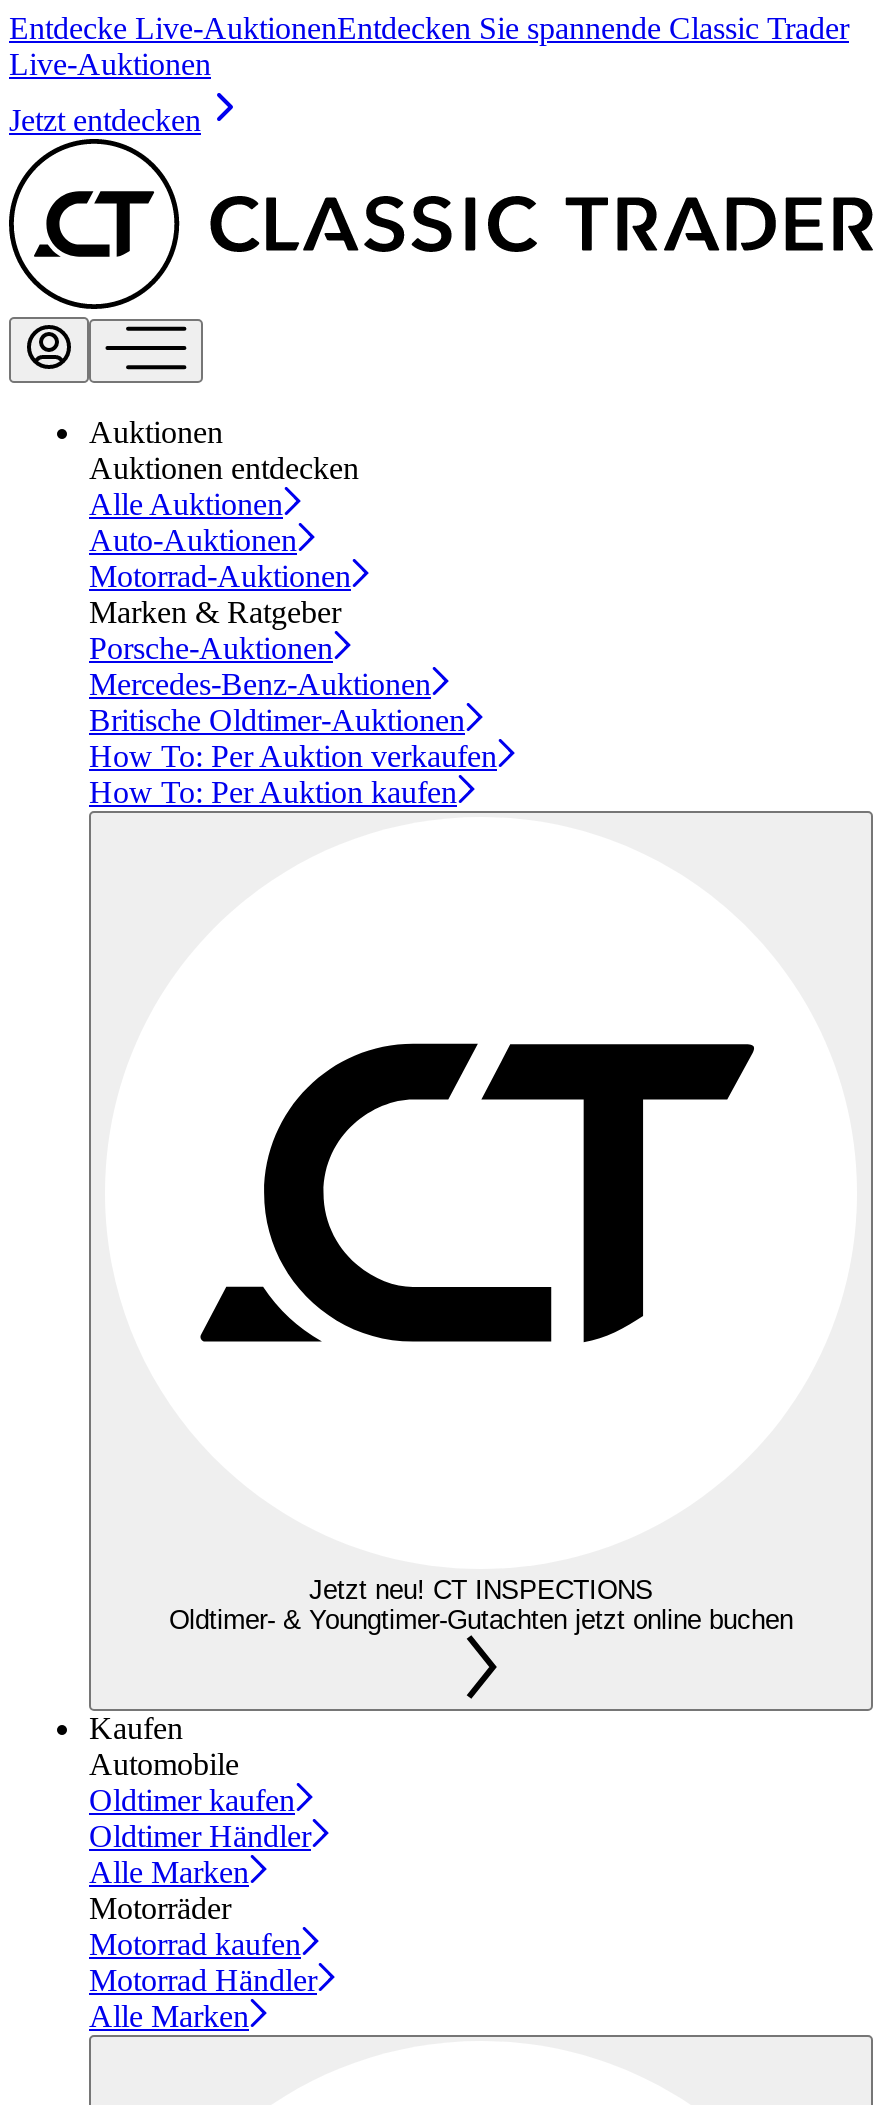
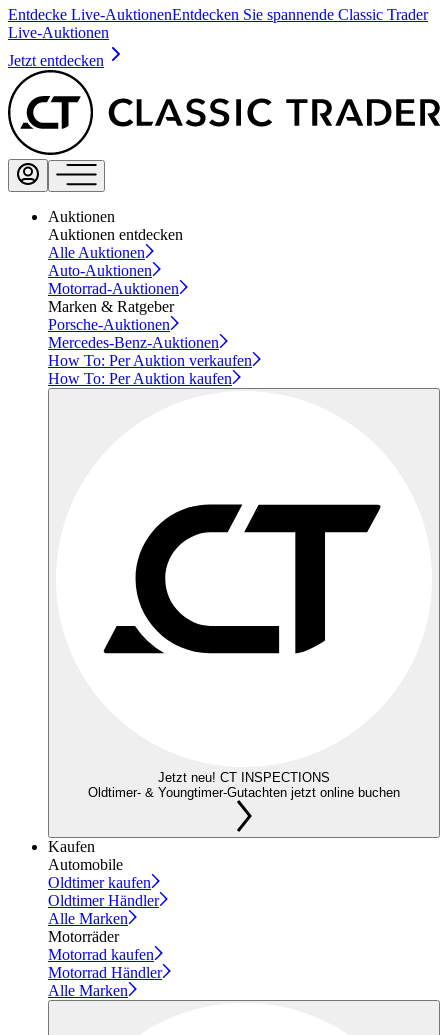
[89,703,465,737] Britische Oldtimer-Auktionen -> none

